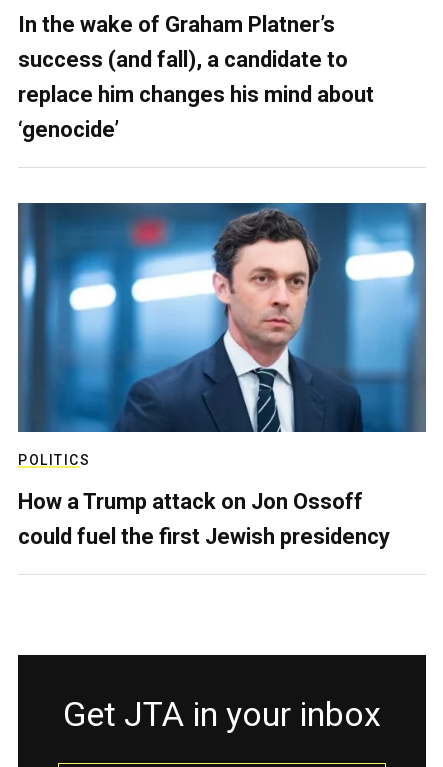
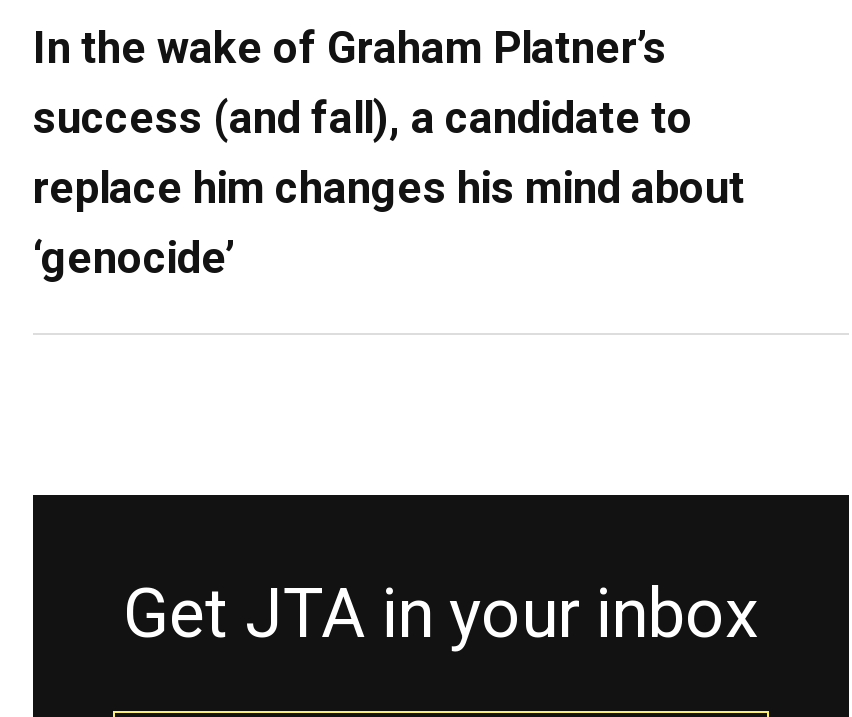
[17,202,427,549] [image] | POLITICS | How a Trump attack on Jon Ossoff | could fuel the first Jewish presidency -> none

